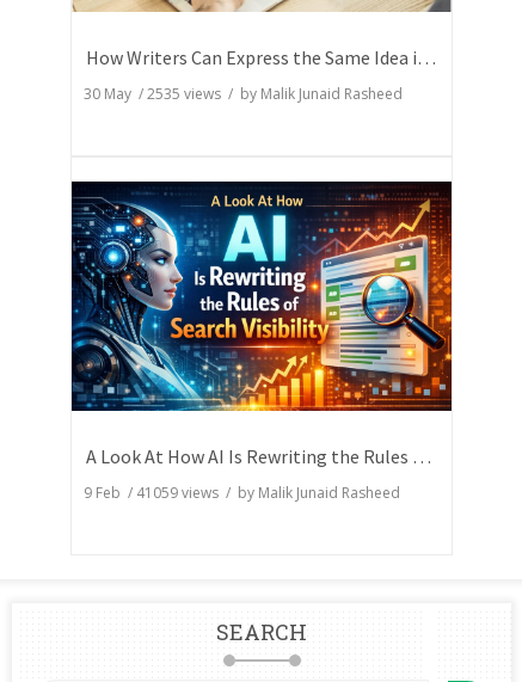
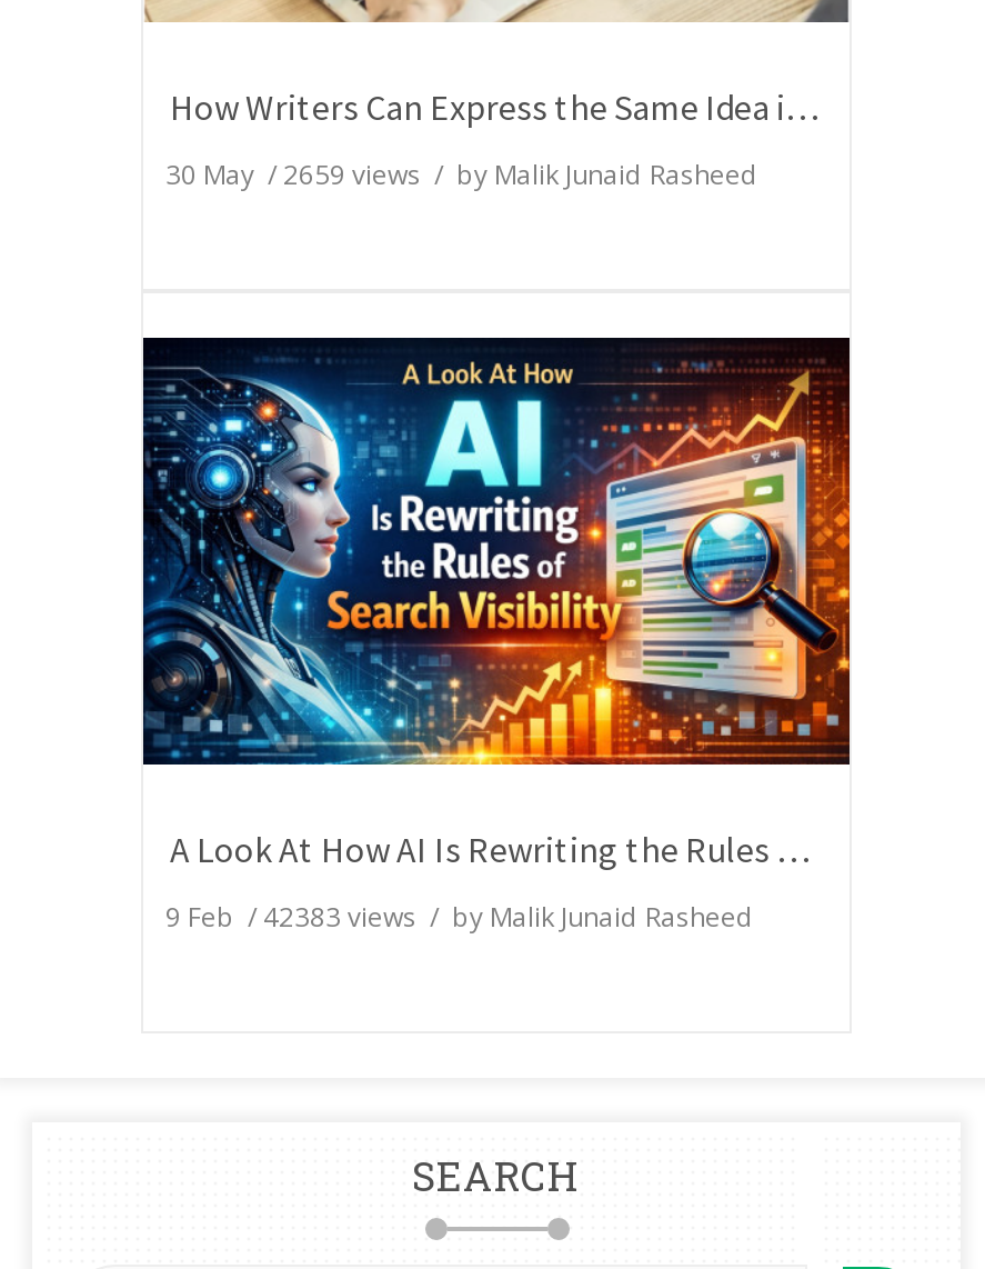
[84,83,403,104] 30 May / 2535 views / by Malik Junaid Rasheed -> [165,155,758,193] 30 May / 2659 views / by Malik Junaid Rasheed
[84,482,400,502] 9 Feb / 41059 views / by Malik Junaid Rasheed -> [165,897,754,935] 9 Feb / 42383 views / by Malik Junaid Rasheed

